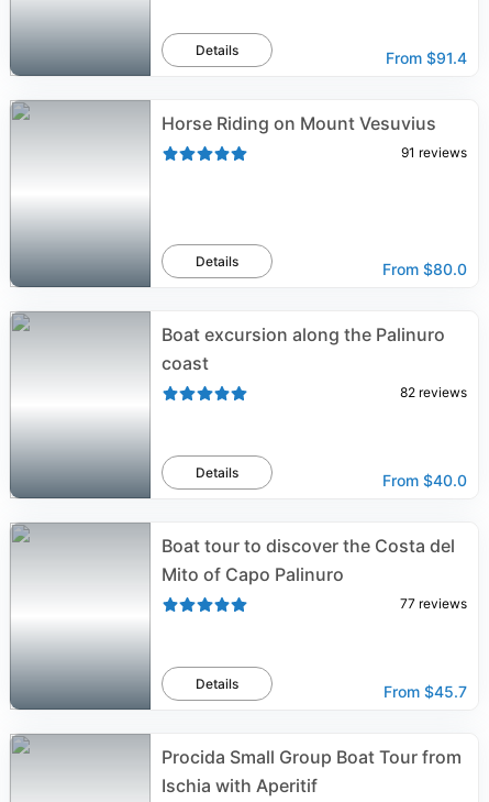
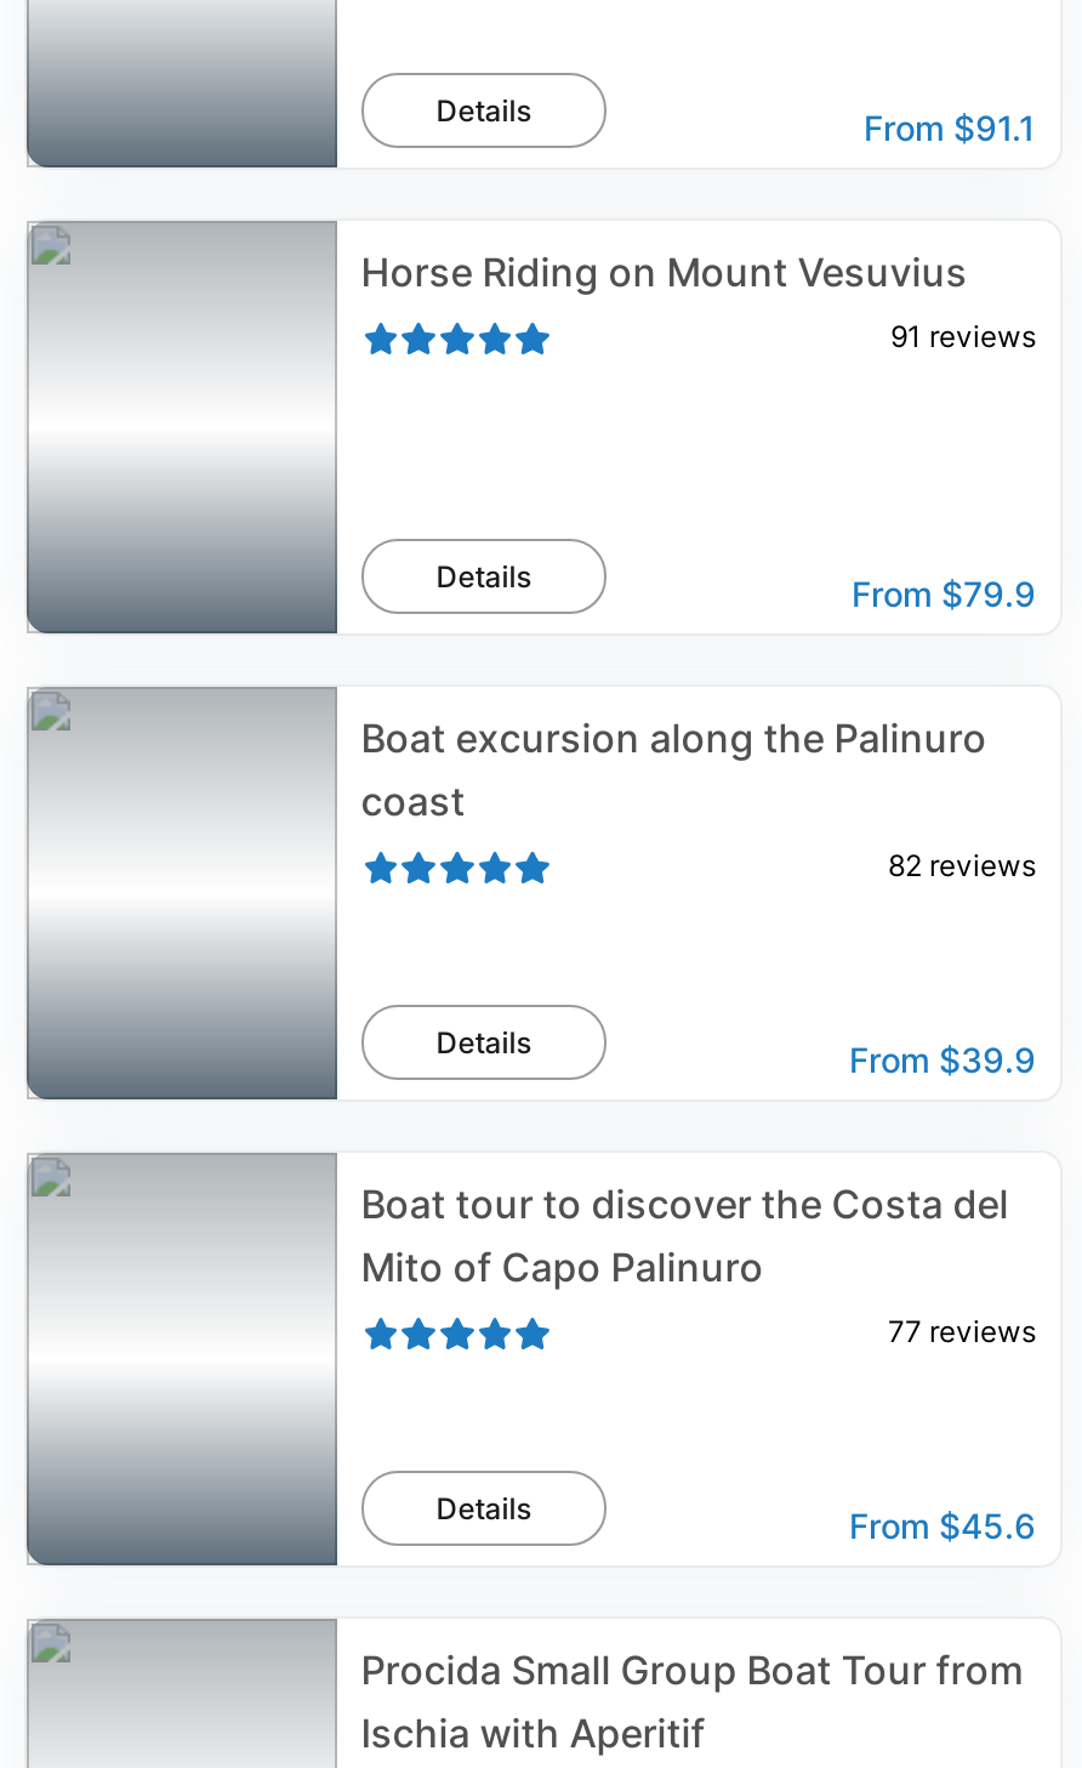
[386,48,467,67] From $91.4 -> [864,107,1036,148] From $91.1
[382,260,467,278] From $80.0 -> [852,573,1036,614] From $79.9
[382,471,467,490] From $40.0 -> [849,1039,1036,1080] From $39.9
[384,682,467,701] From $45.7 -> [849,1505,1036,1546] From $45.6

